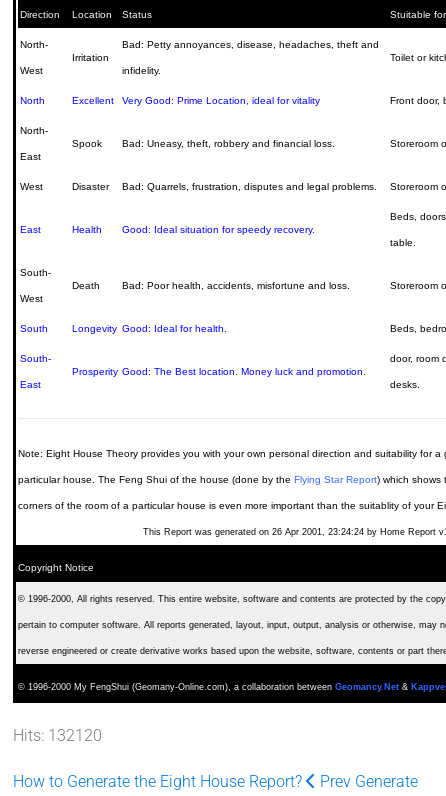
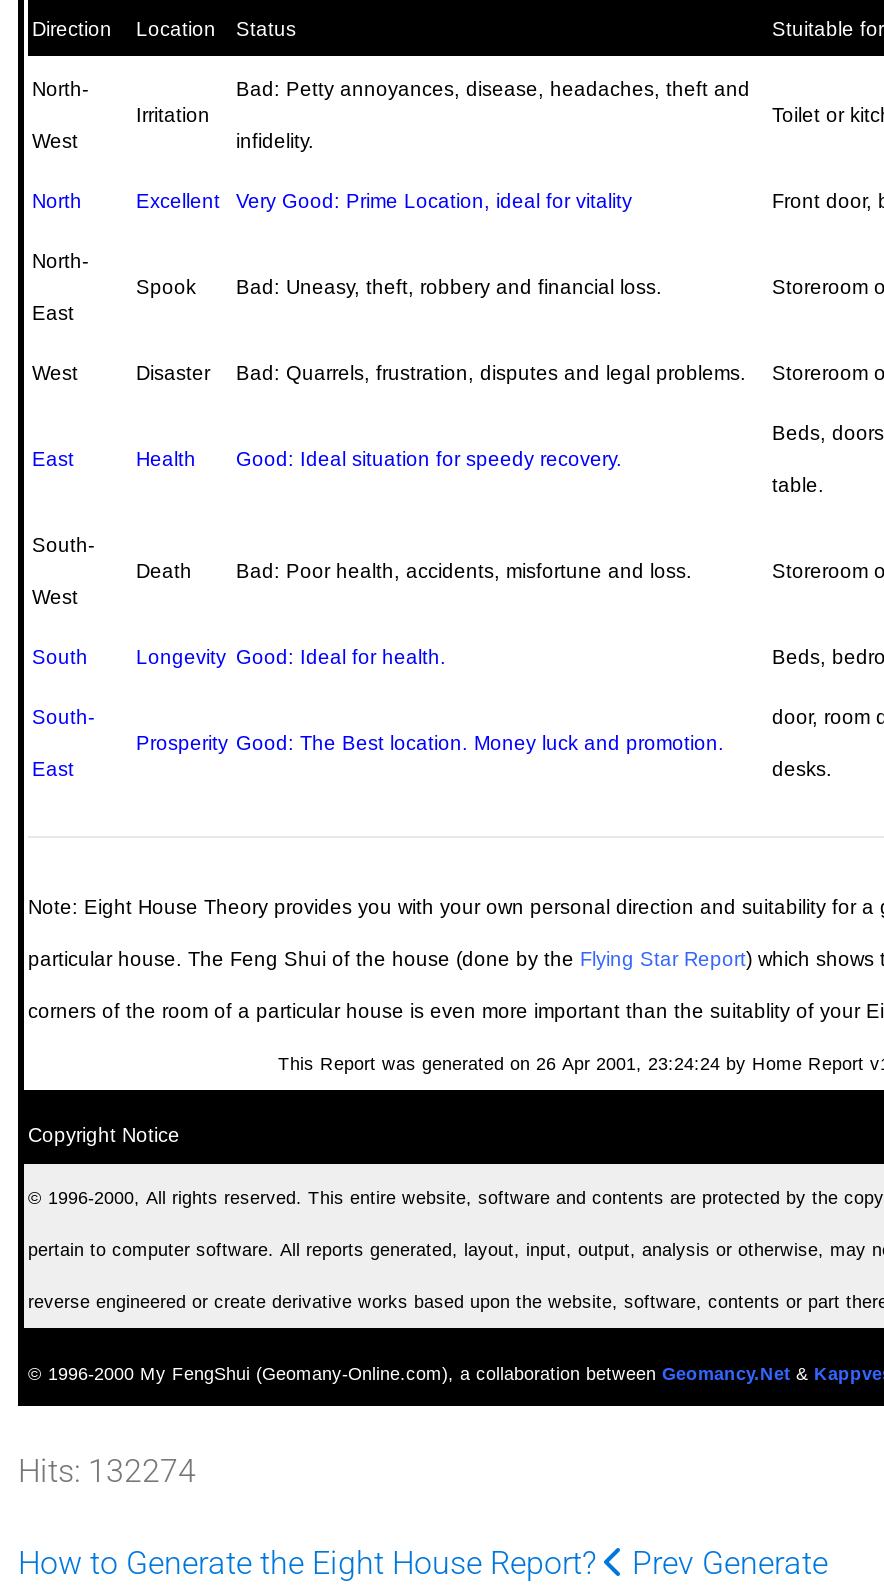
[13,726,102,745] Hits: 132120 -> [18,1453,196,1491] Hits: 132274

